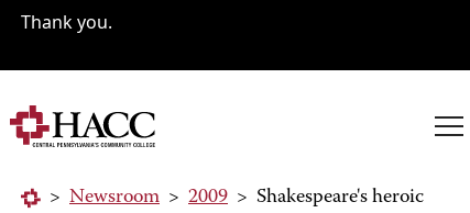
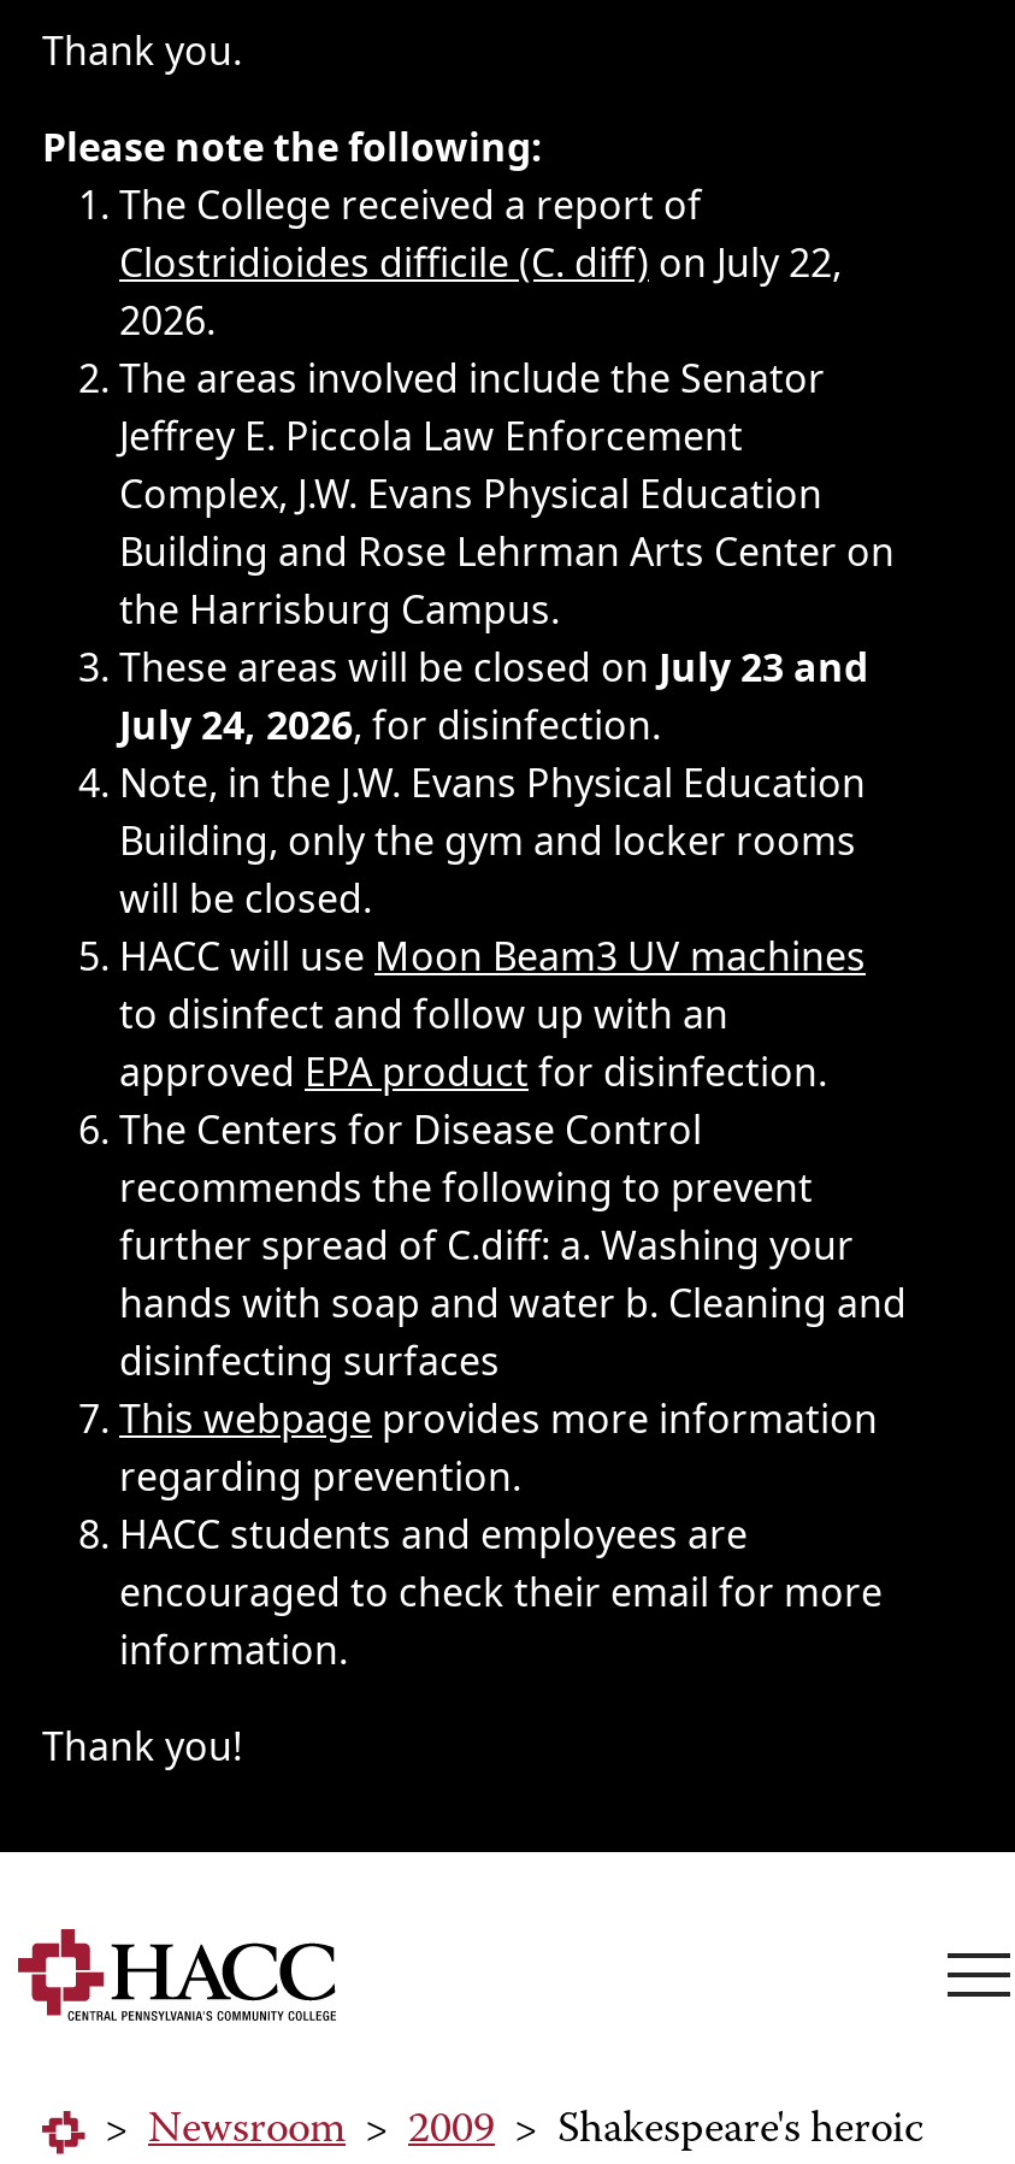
none -> [42,120,907,1773] Please note the following: | The College received a report of | Clostridioides difficile (C. diff) on July 22, | 2026. | The areas involved include the Senator | Jeffrey E. Piccola Law Enforcement | Complex, J.W. Evans Physical Education | Building and Rose Lehrman Arts Center on | the Harrisburg Campus. | These areas will be closed on July 23 and | July 24, 2026, for disinfection. | Note, in the J.W. Evans Physical Education | Building, only the gym and locker rooms | will be closed. | HACC will use Moon Beam3 UV machines | to disinfect and follow up with an | approved EPA product for disinfection. | The Centers for Disease Control | recommends the following to prevent | further spread of C.diff: a. Washing your | hands with soap and water b. Cleaning and | disinfecting surfaces | This webpage provides more information | regarding prevention. | HACC students and employees are | encouraged to check their email for more | information. | Thank you!

